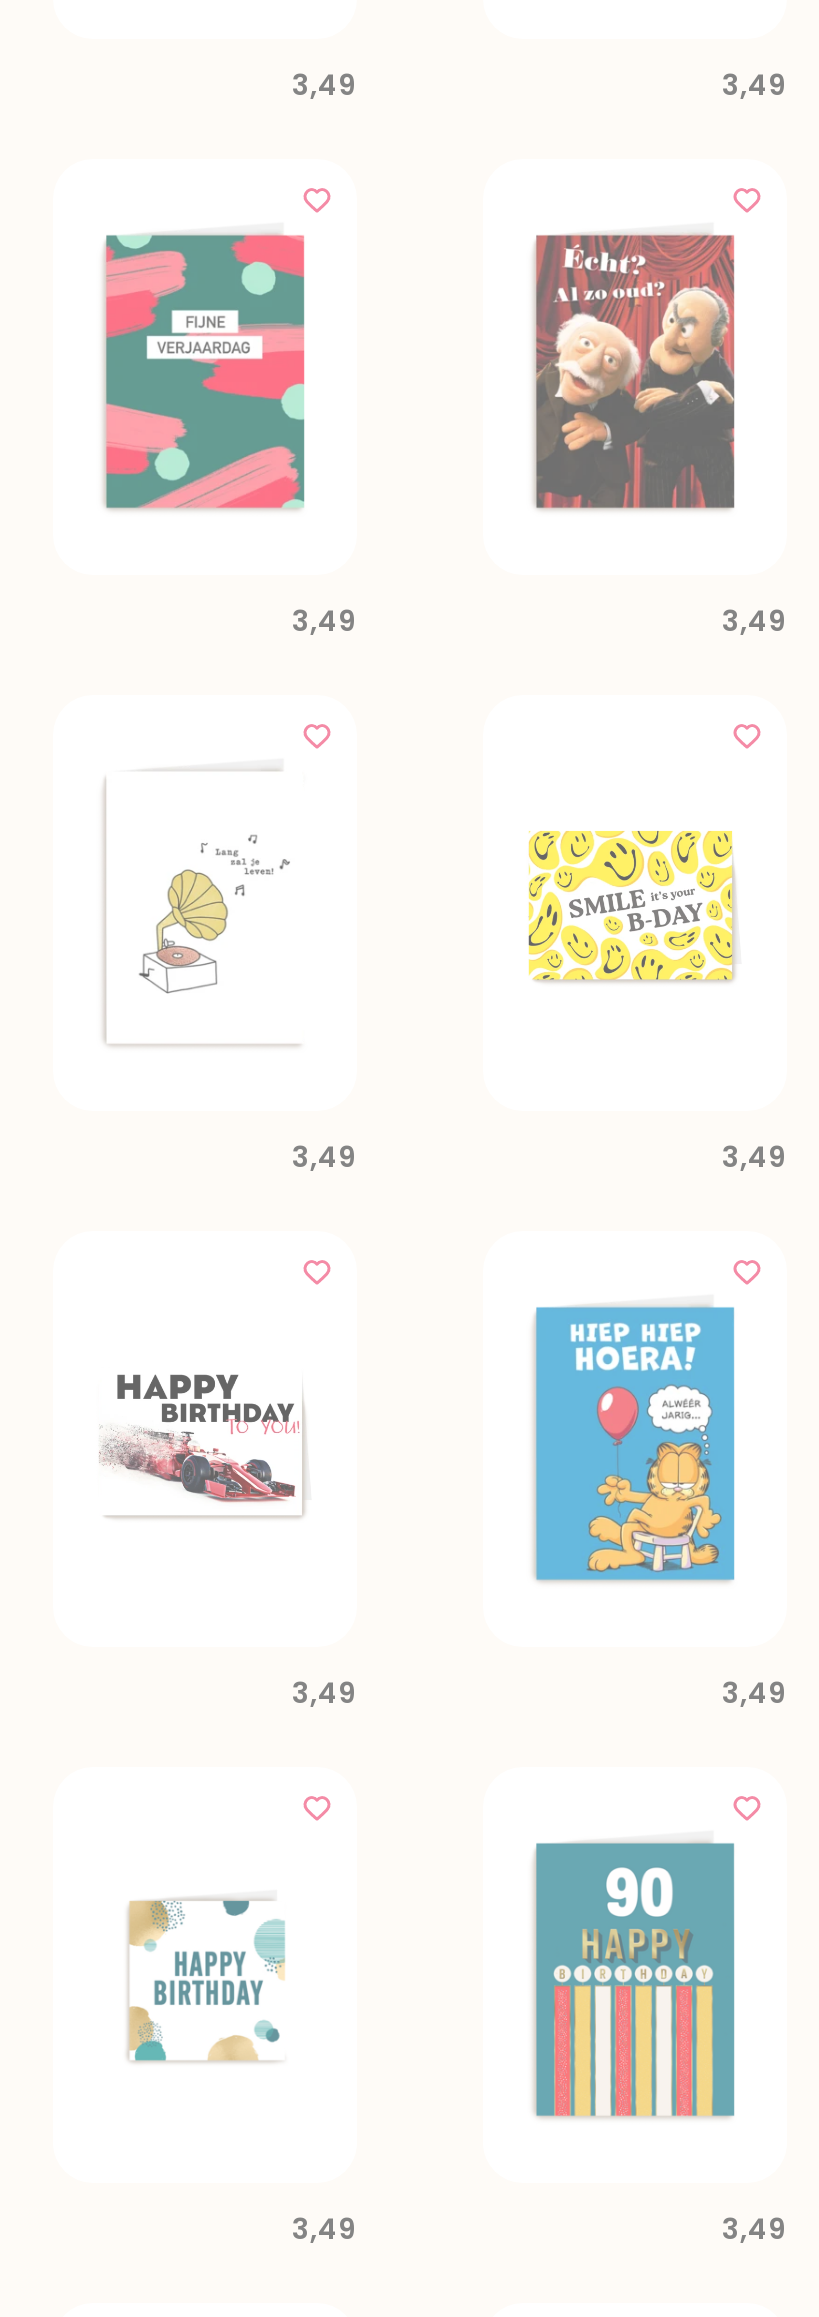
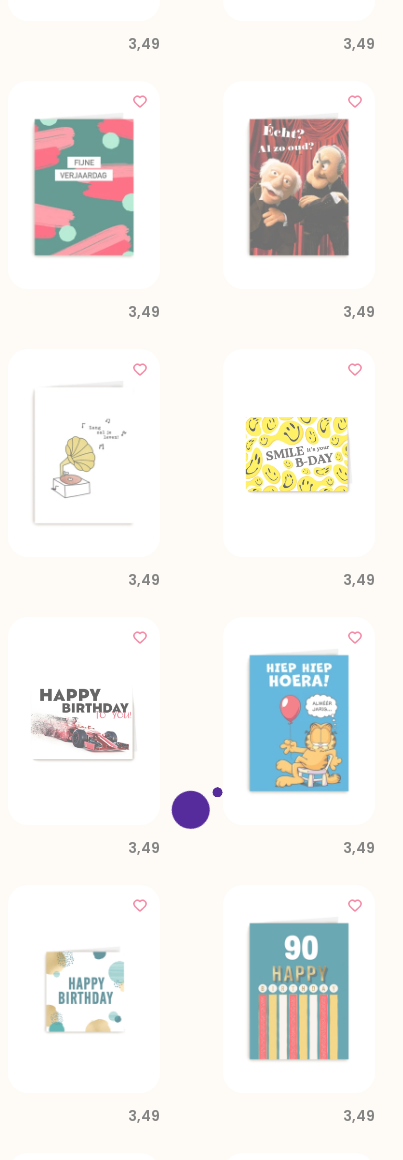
none -> [170,786,224,830] [image]

